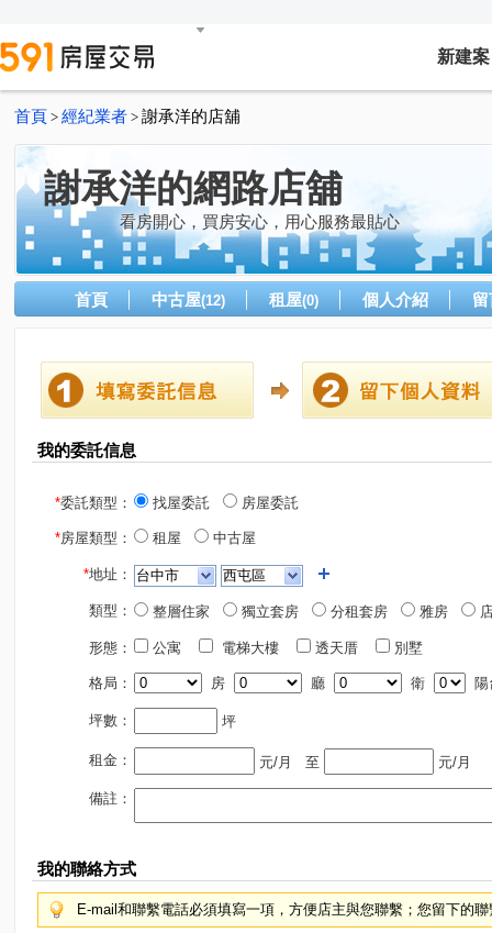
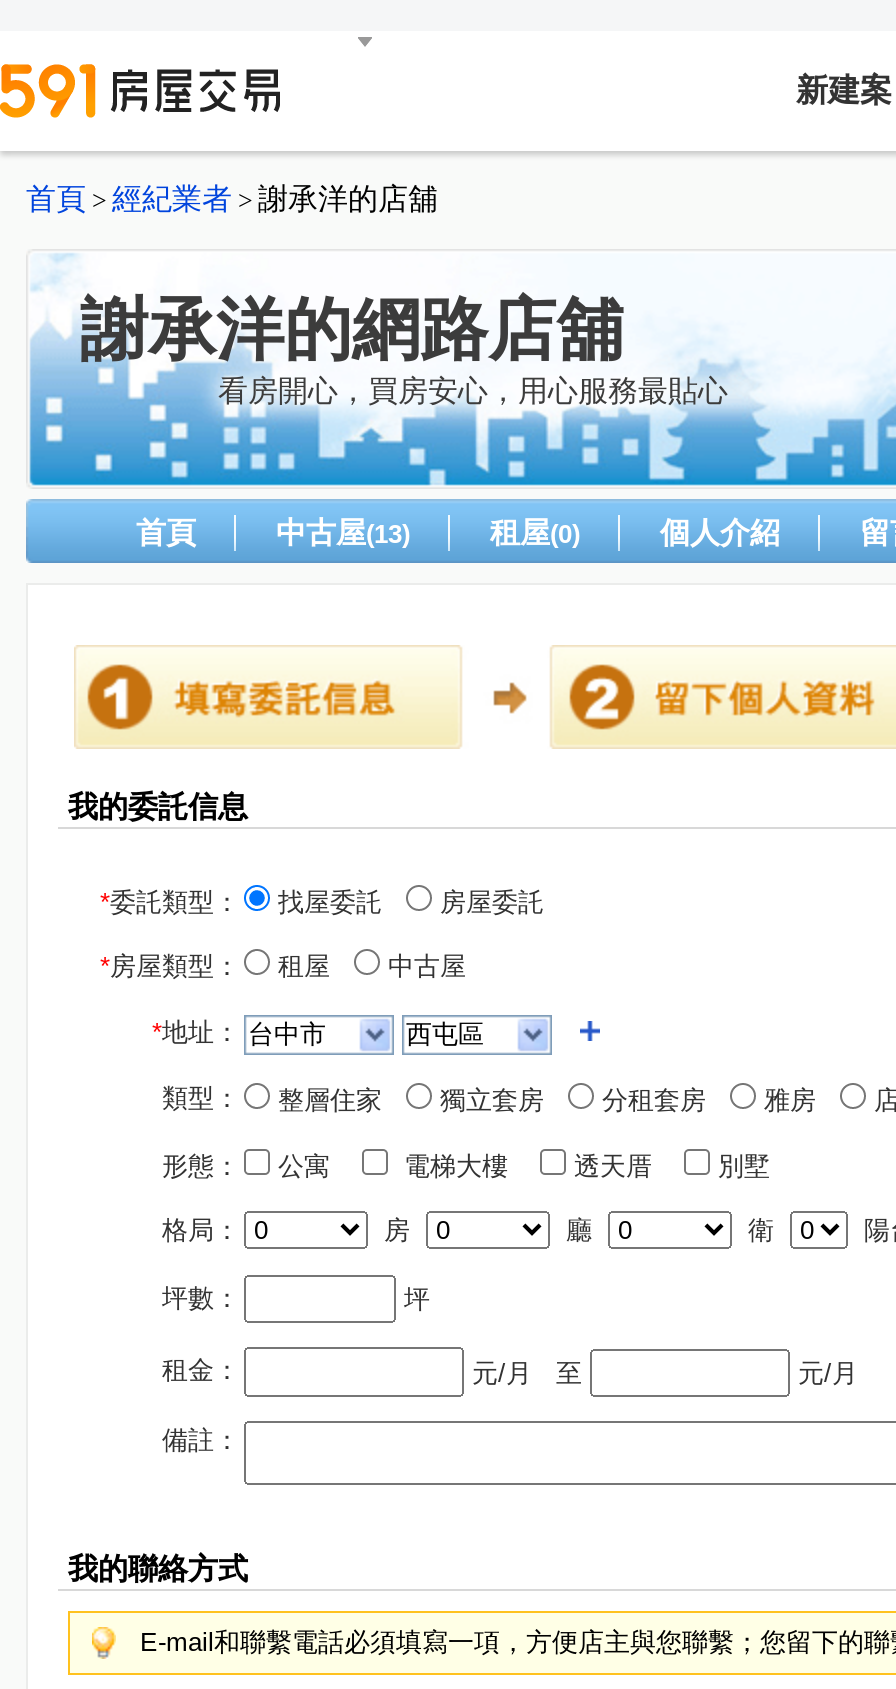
[152,290,225,309] 中古屋(12) -> [276,515,410,549] 中古屋(13)

